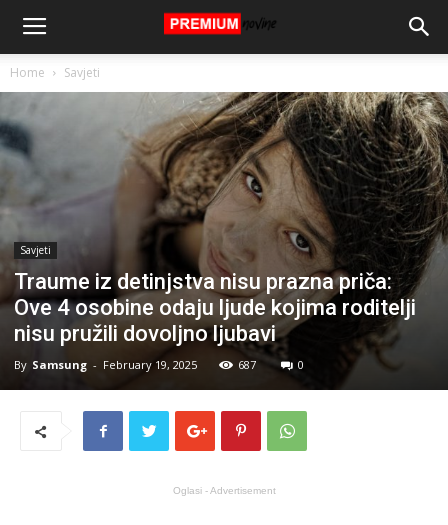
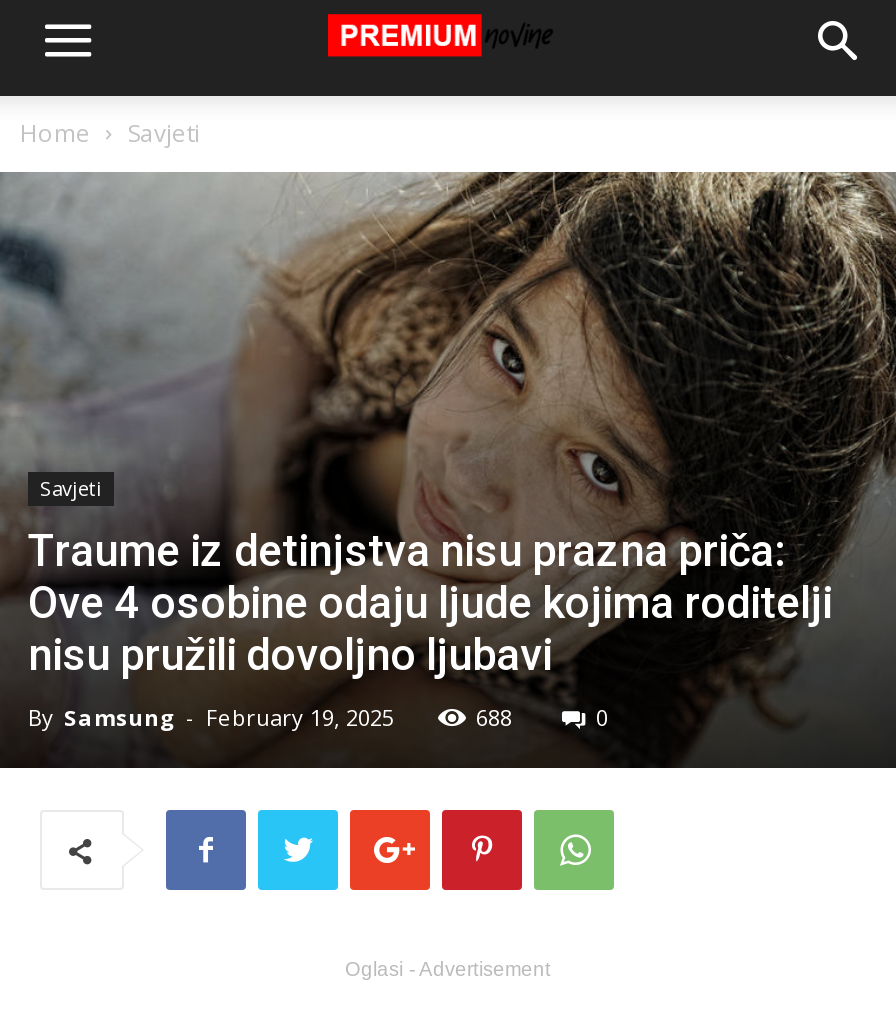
[238,357,256,372] 687 -> [476,703,512,733] 688

